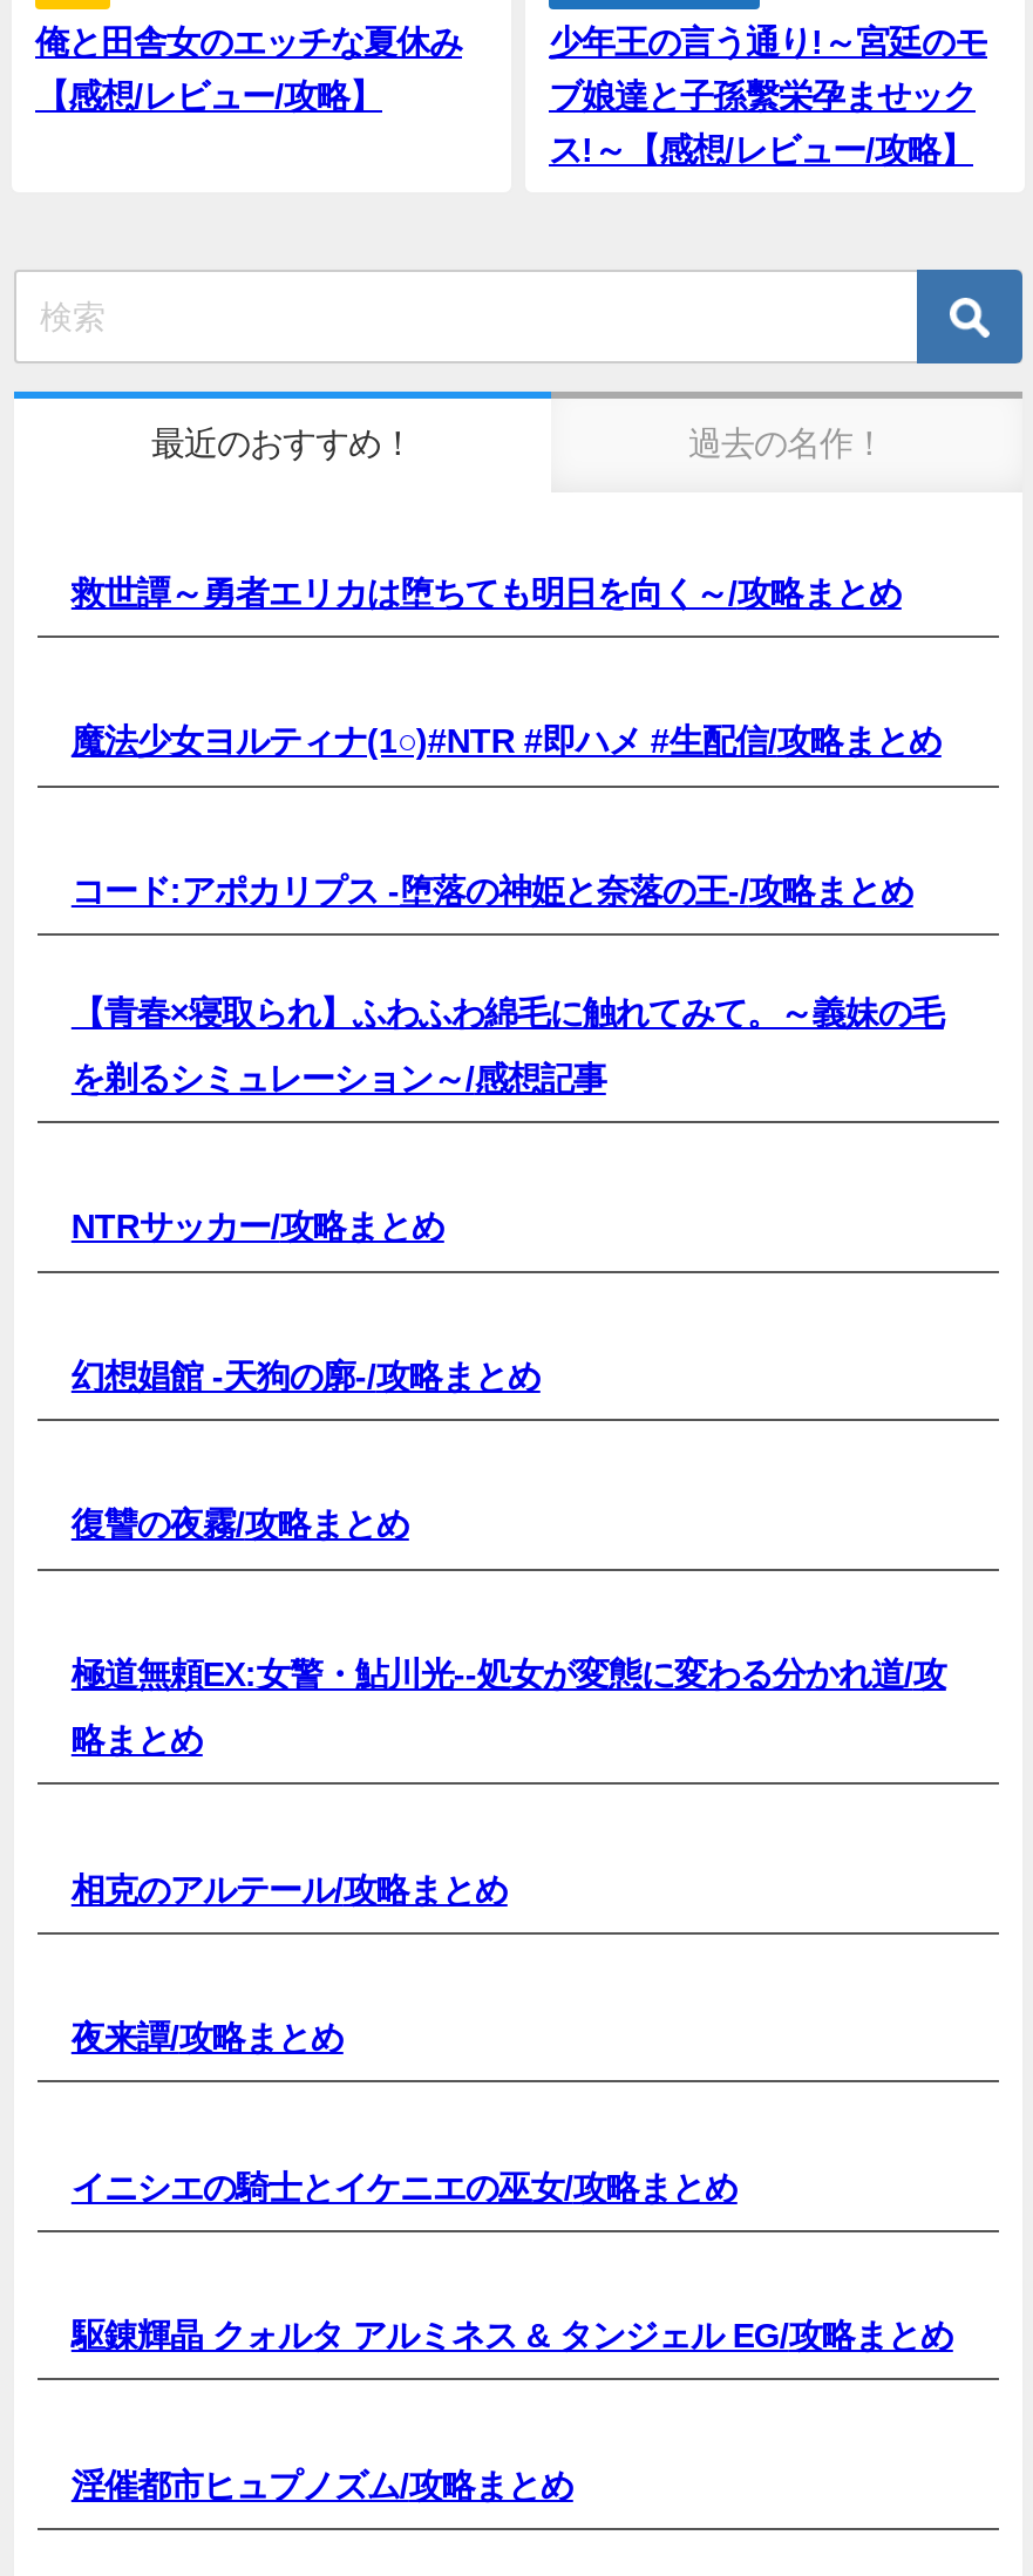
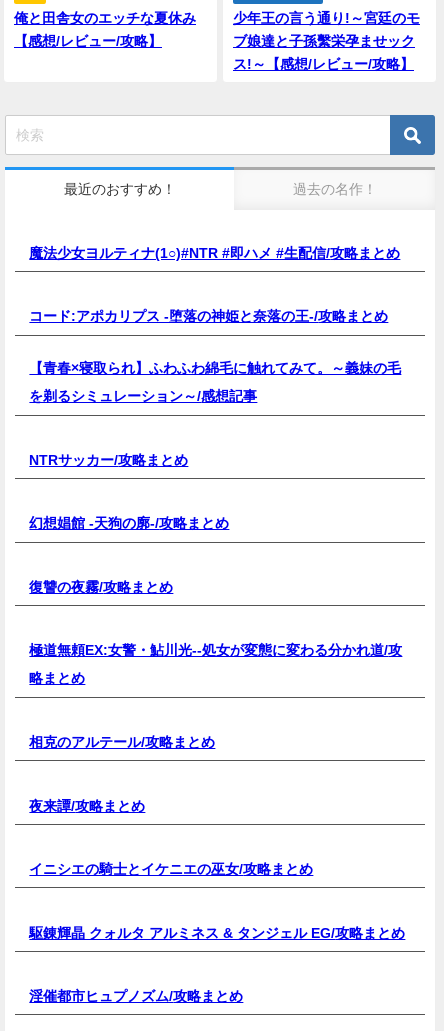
[71,576,901,609] 救世譚～勇者エリカは堕ちても明日を向く～/攻略まとめ -> none

